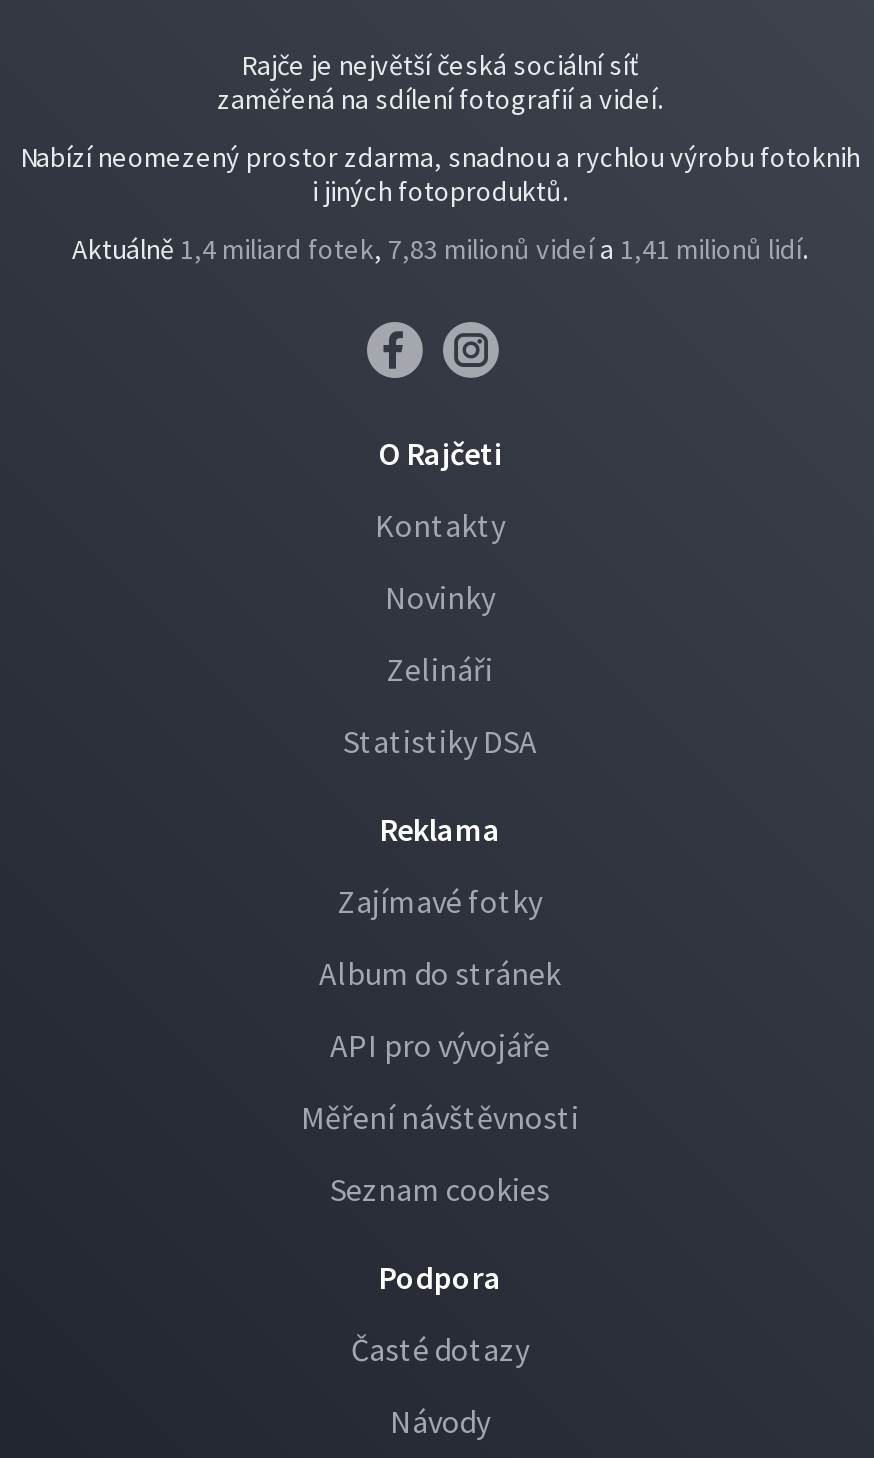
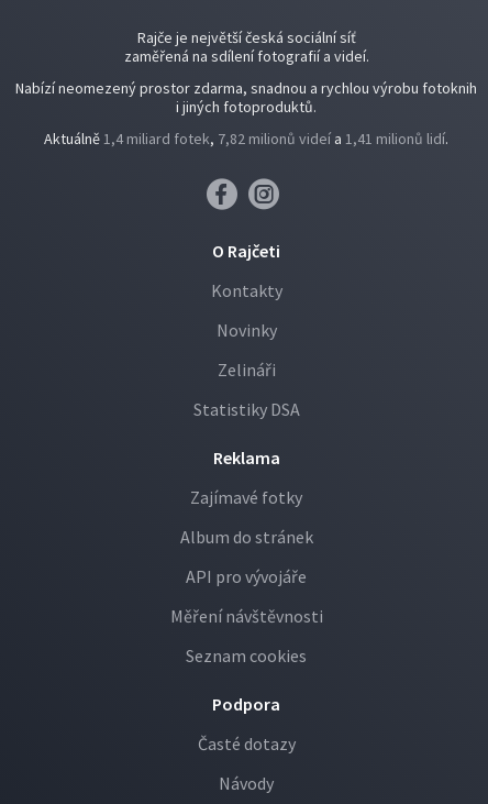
[72,231,808,267] Aktuálně 1,4 miliard fotek, 7,83 milionů videía 1,41 milionů lidí. -> [44,129,448,148] Aktuálně 1,4 miliard fotek, 7,82 milionů videía 1,41 milionů lidí.

